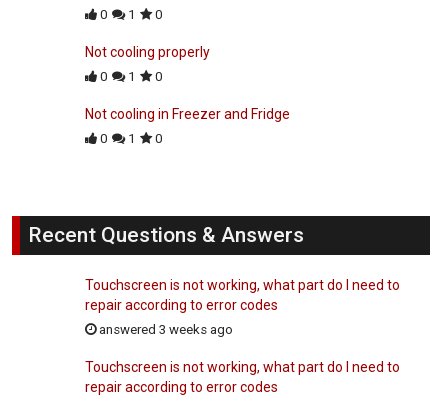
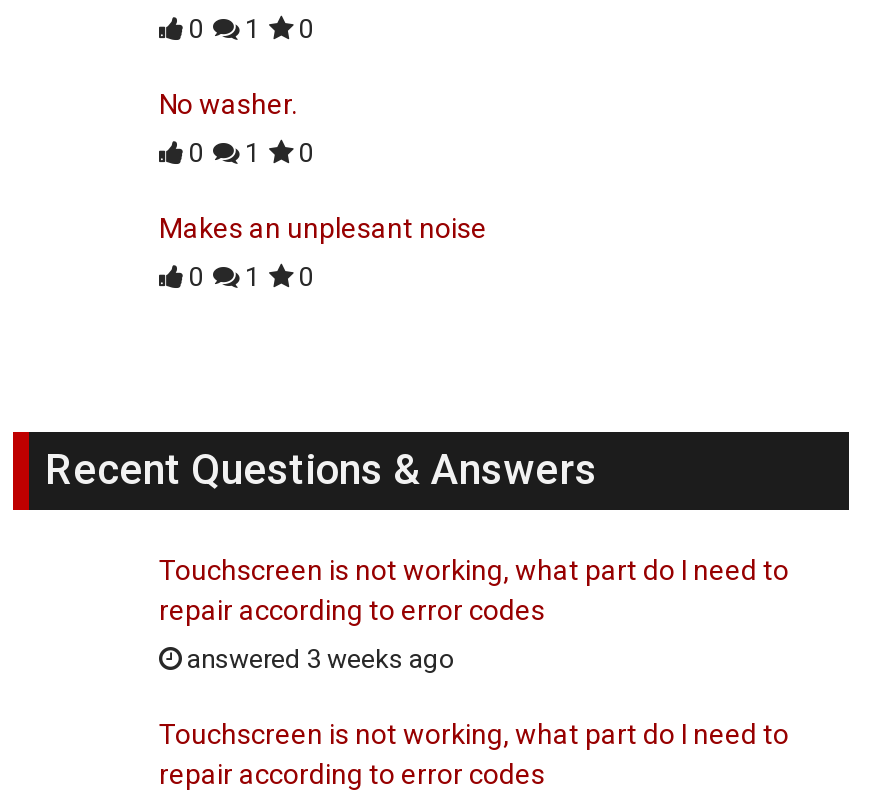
[85,44,210,60] Not cooling properly -> [159,88,297,120] No washer.
[85,106,290,122] Not cooling in Freezer and Fridge -> [159,212,487,244] Makes an unplesant noise

